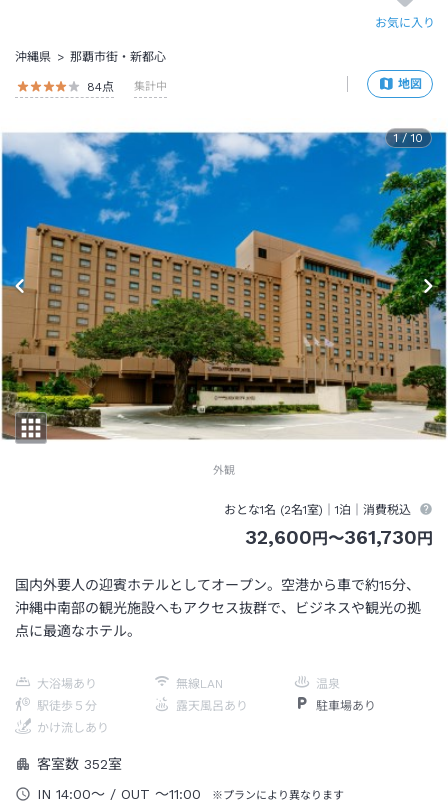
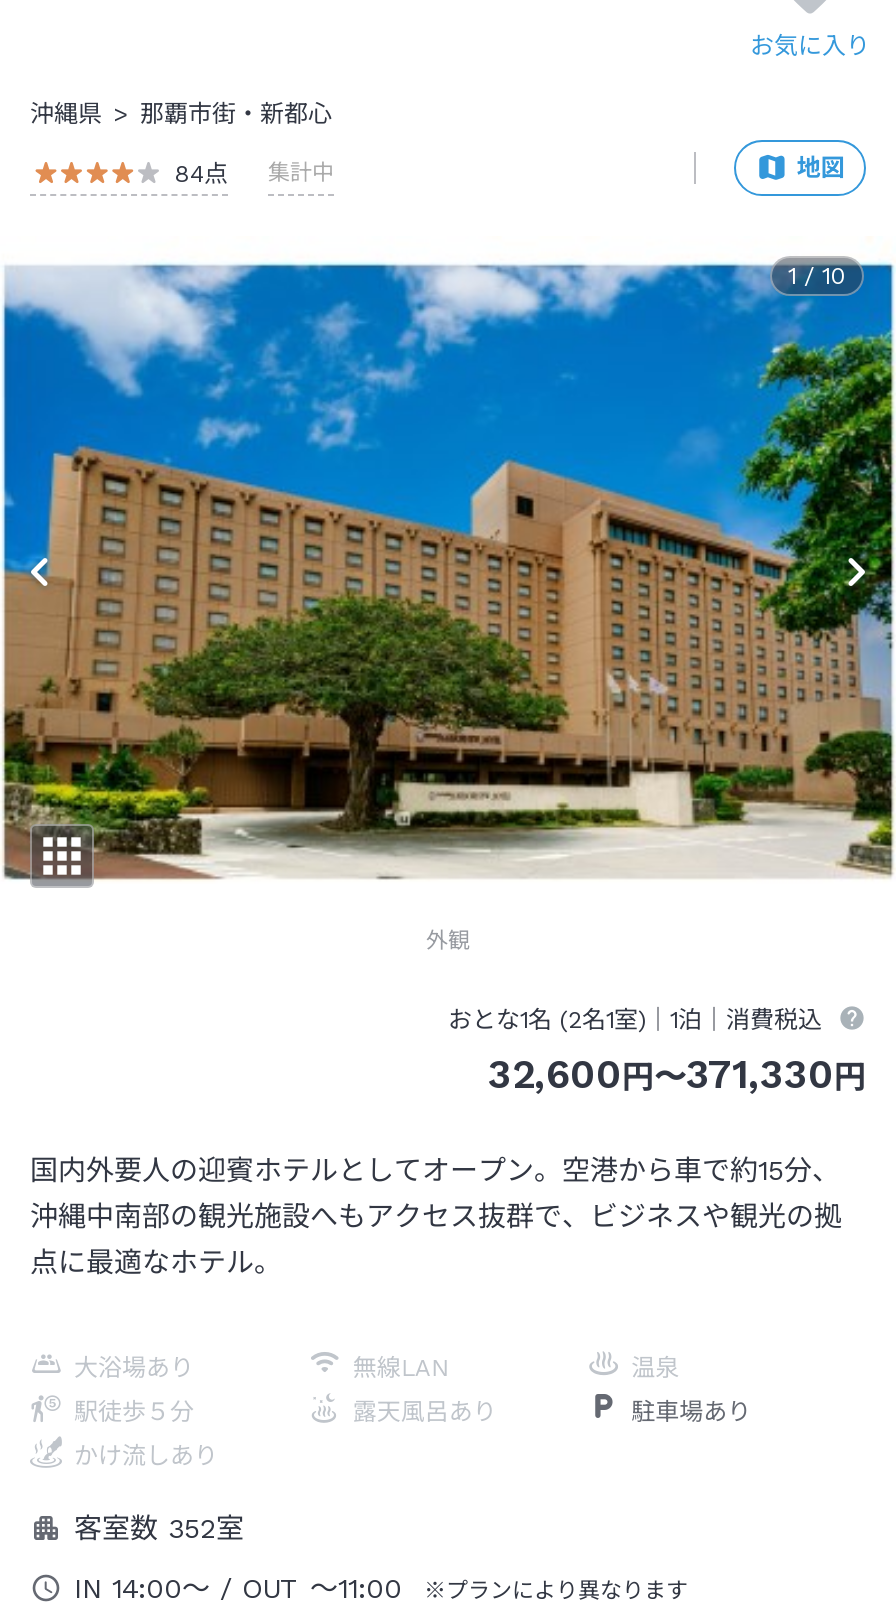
[245,525,433,549] 32,600円〜361,730円 -> [488,1050,866,1098] 32,600円〜371,330円

